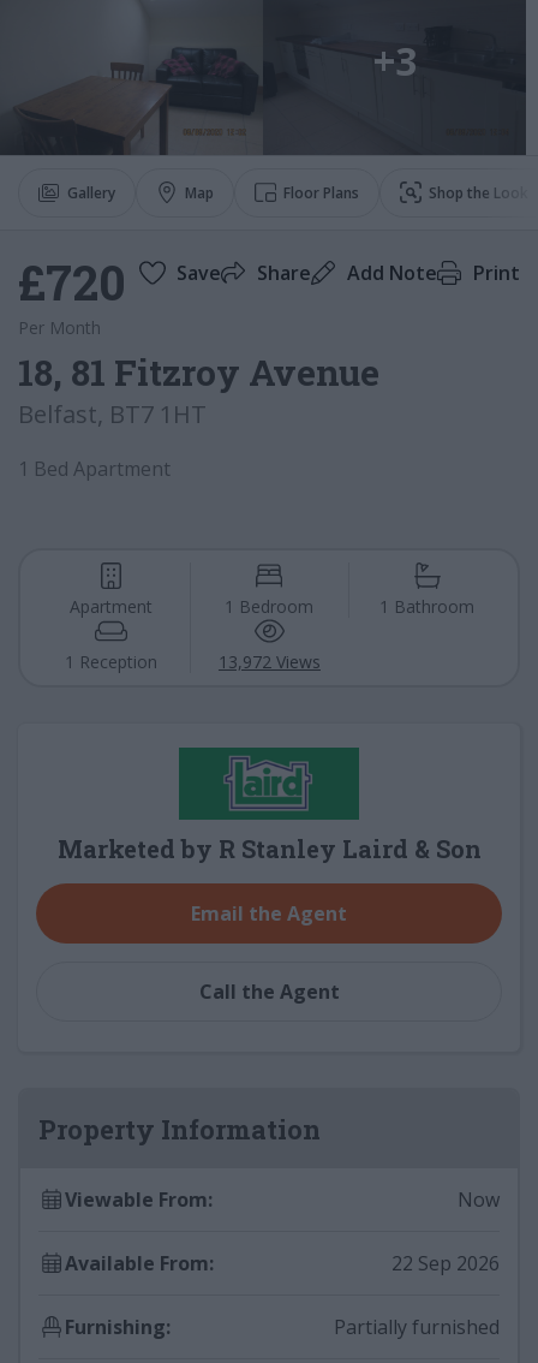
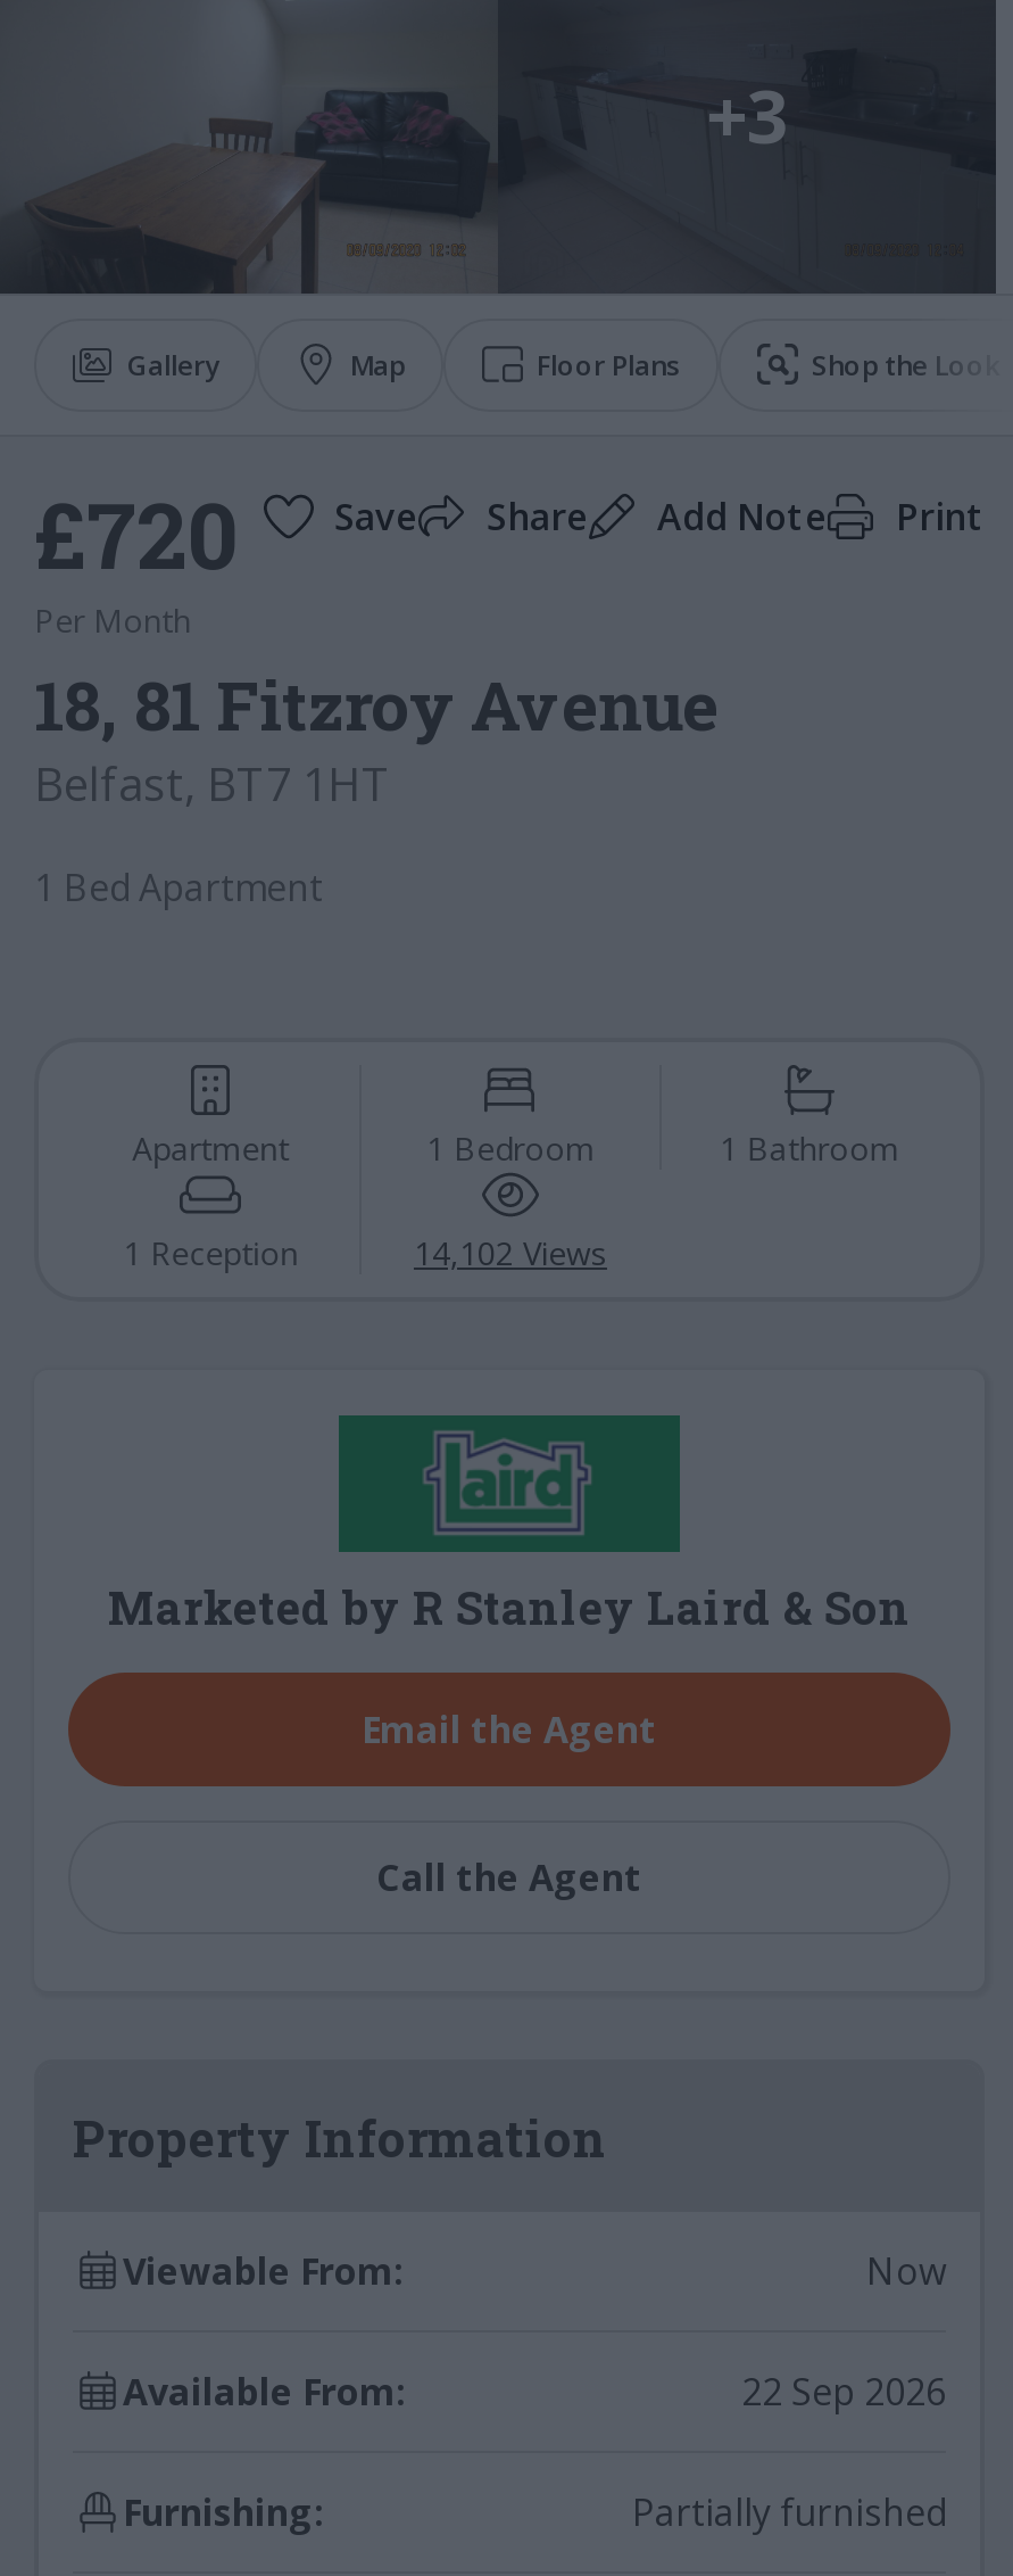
[219,650,321,673] 13,972 Views -> [414,1231,607,1274] 14,102 Views

